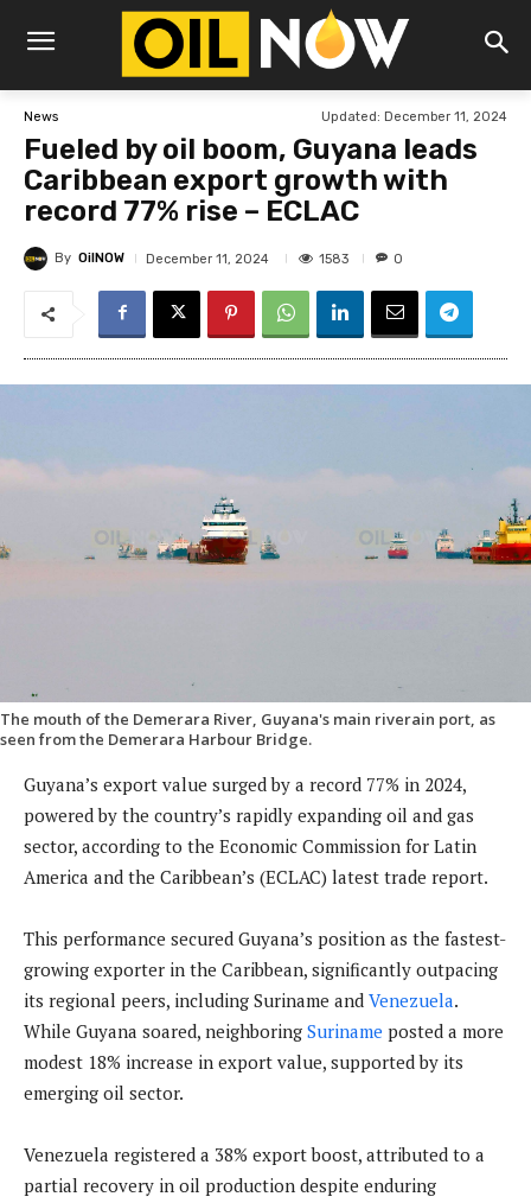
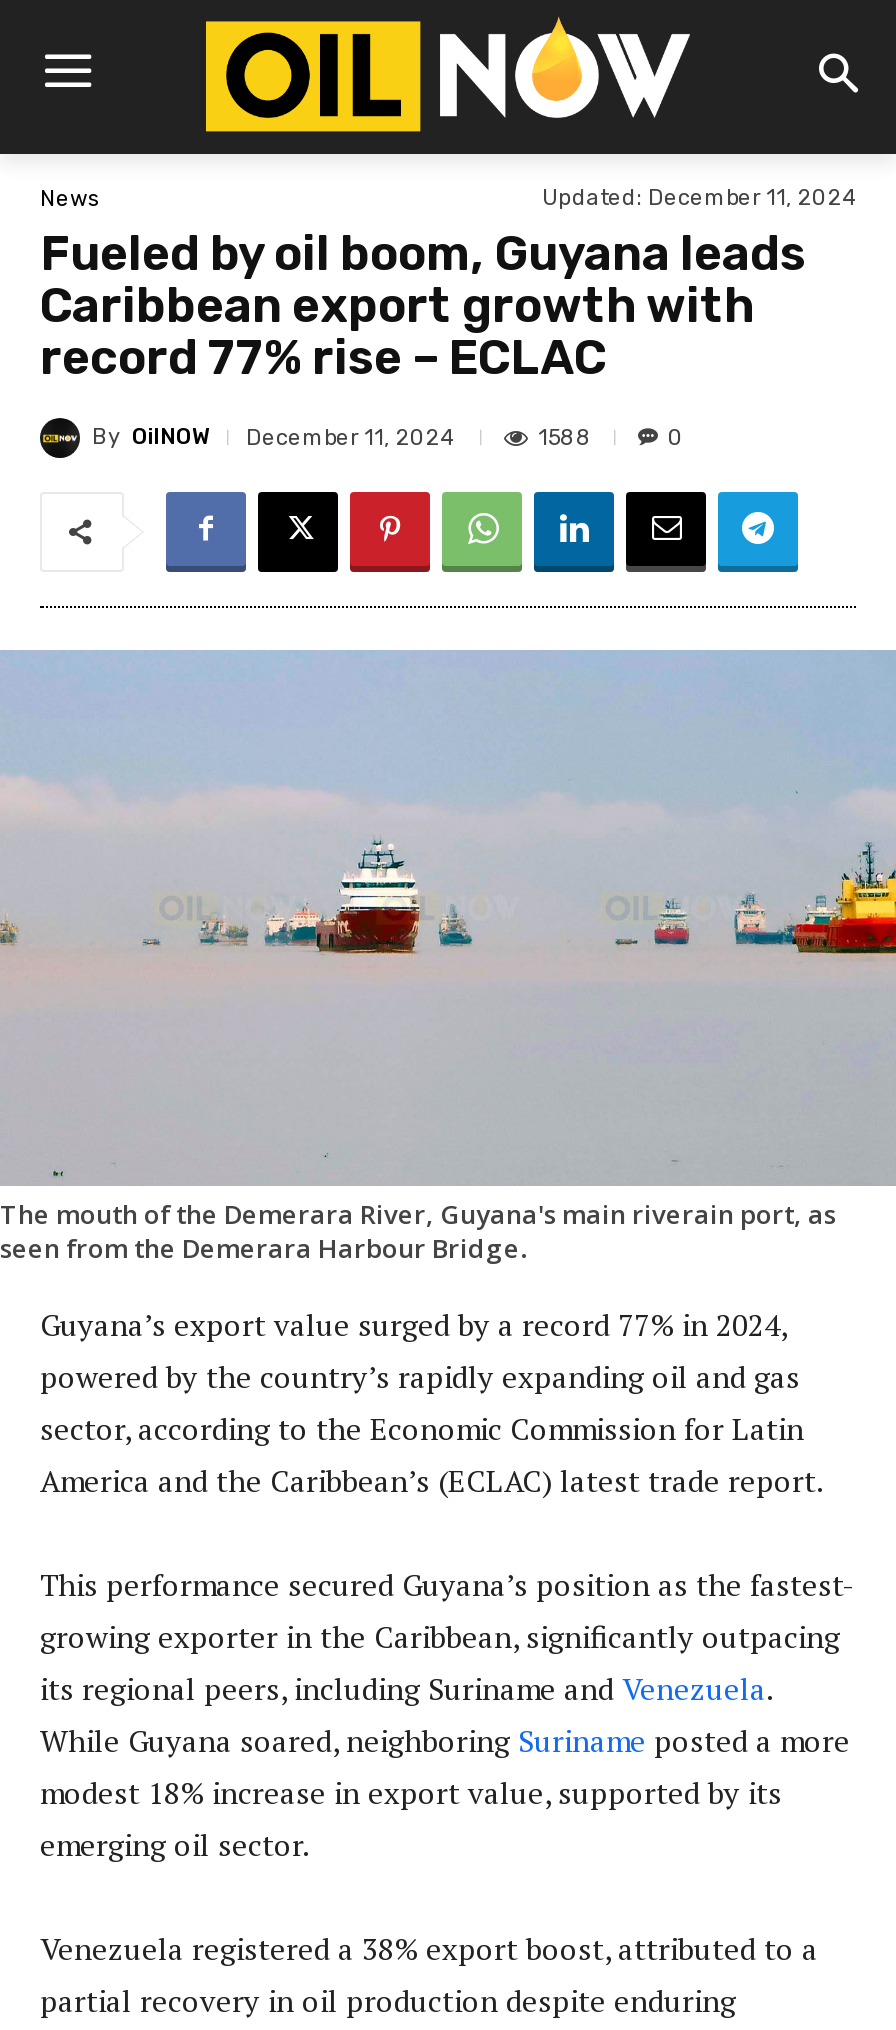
[319,251,348,266] 1583 -> [538,424,592,450] 1588

